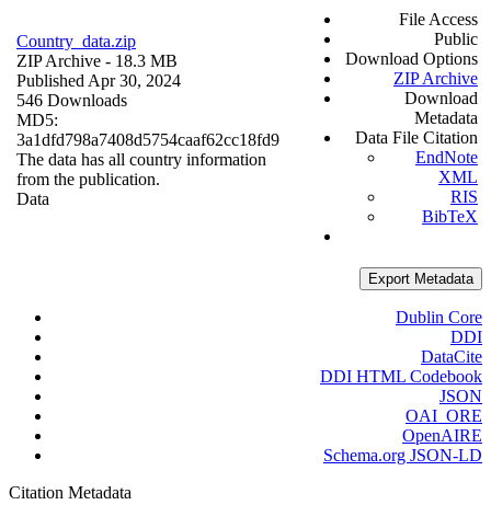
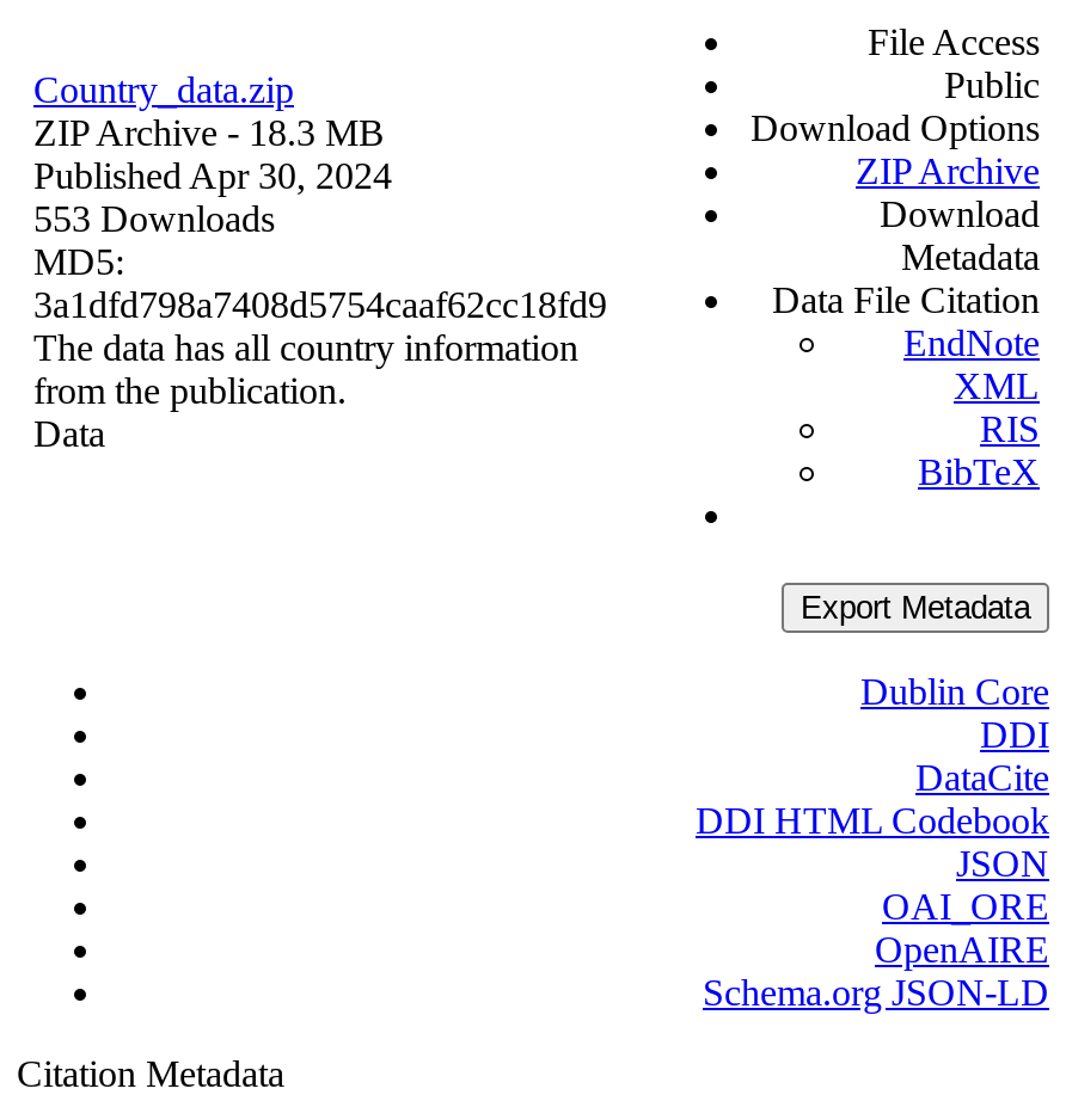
[16,91,127,110] 546 Downloads -> [33,199,275,240] 553 Downloads

